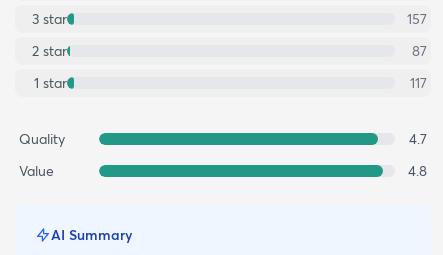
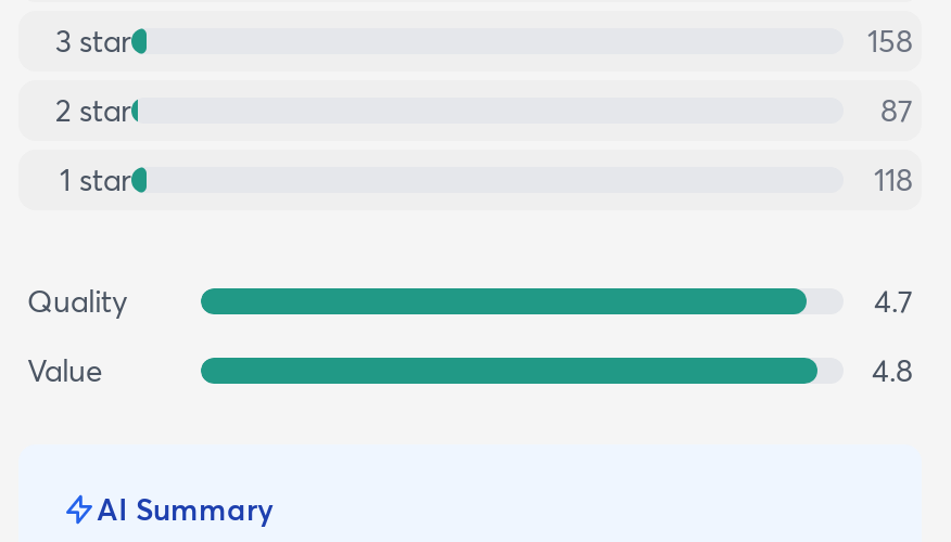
[407,10,427,28] 157 -> [867,21,913,60] 158
[410,74,427,92] 117 -> [874,160,913,199] 118

